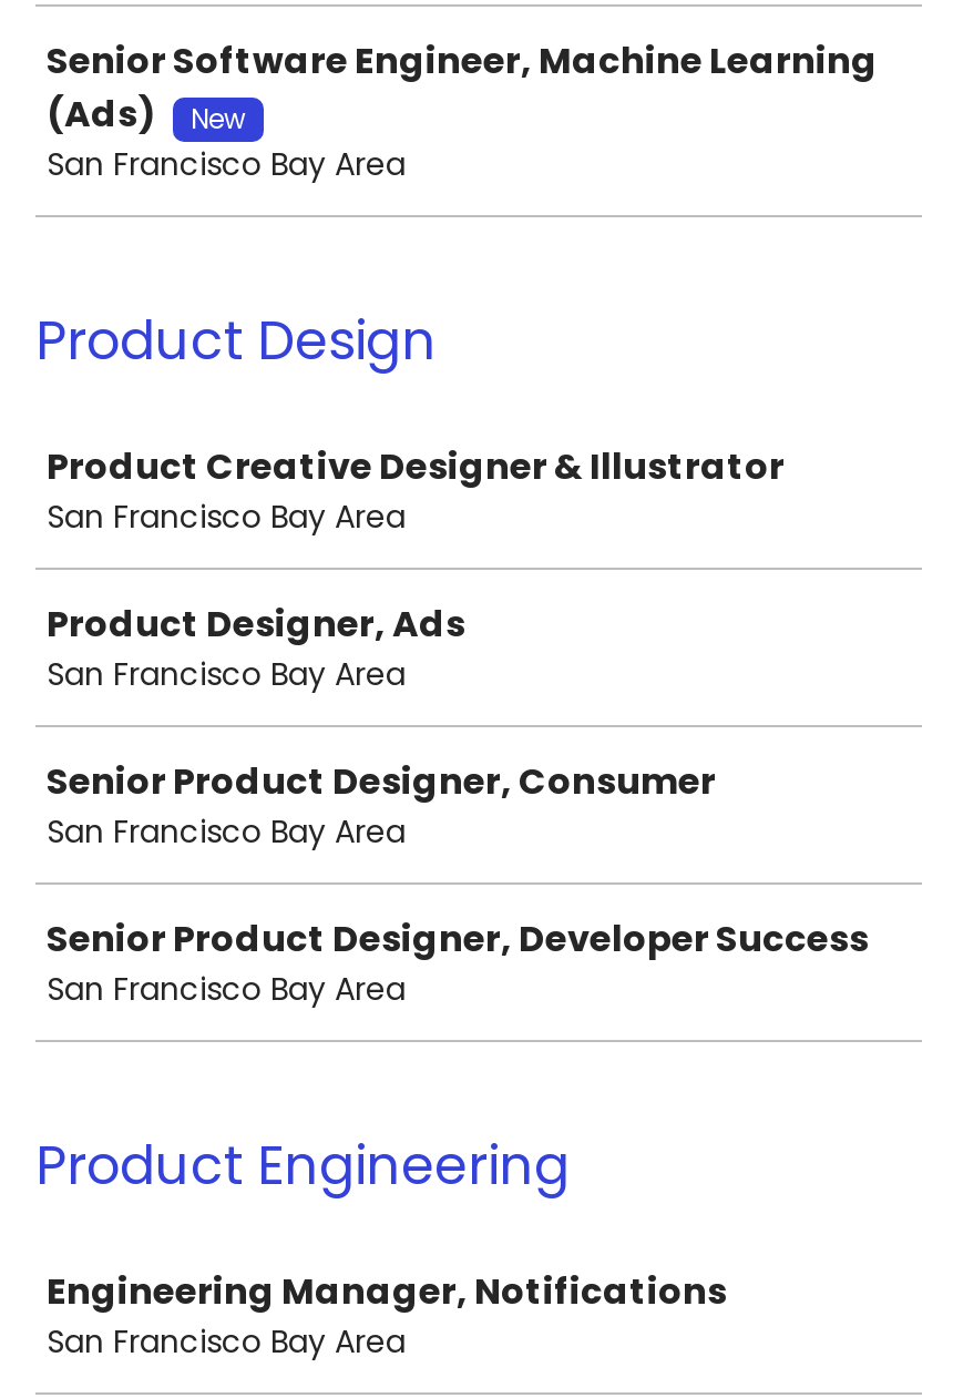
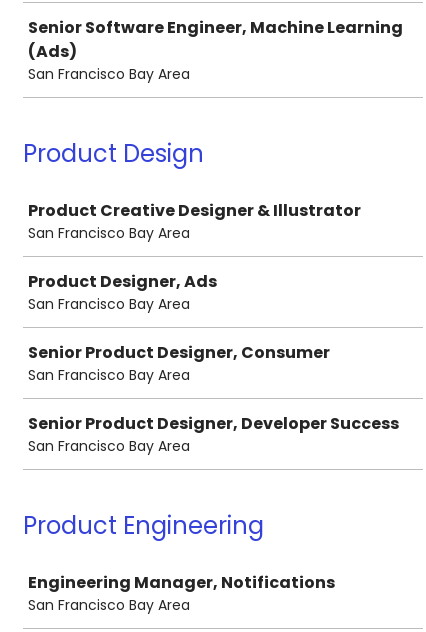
[191,100,246,137] New -> none

